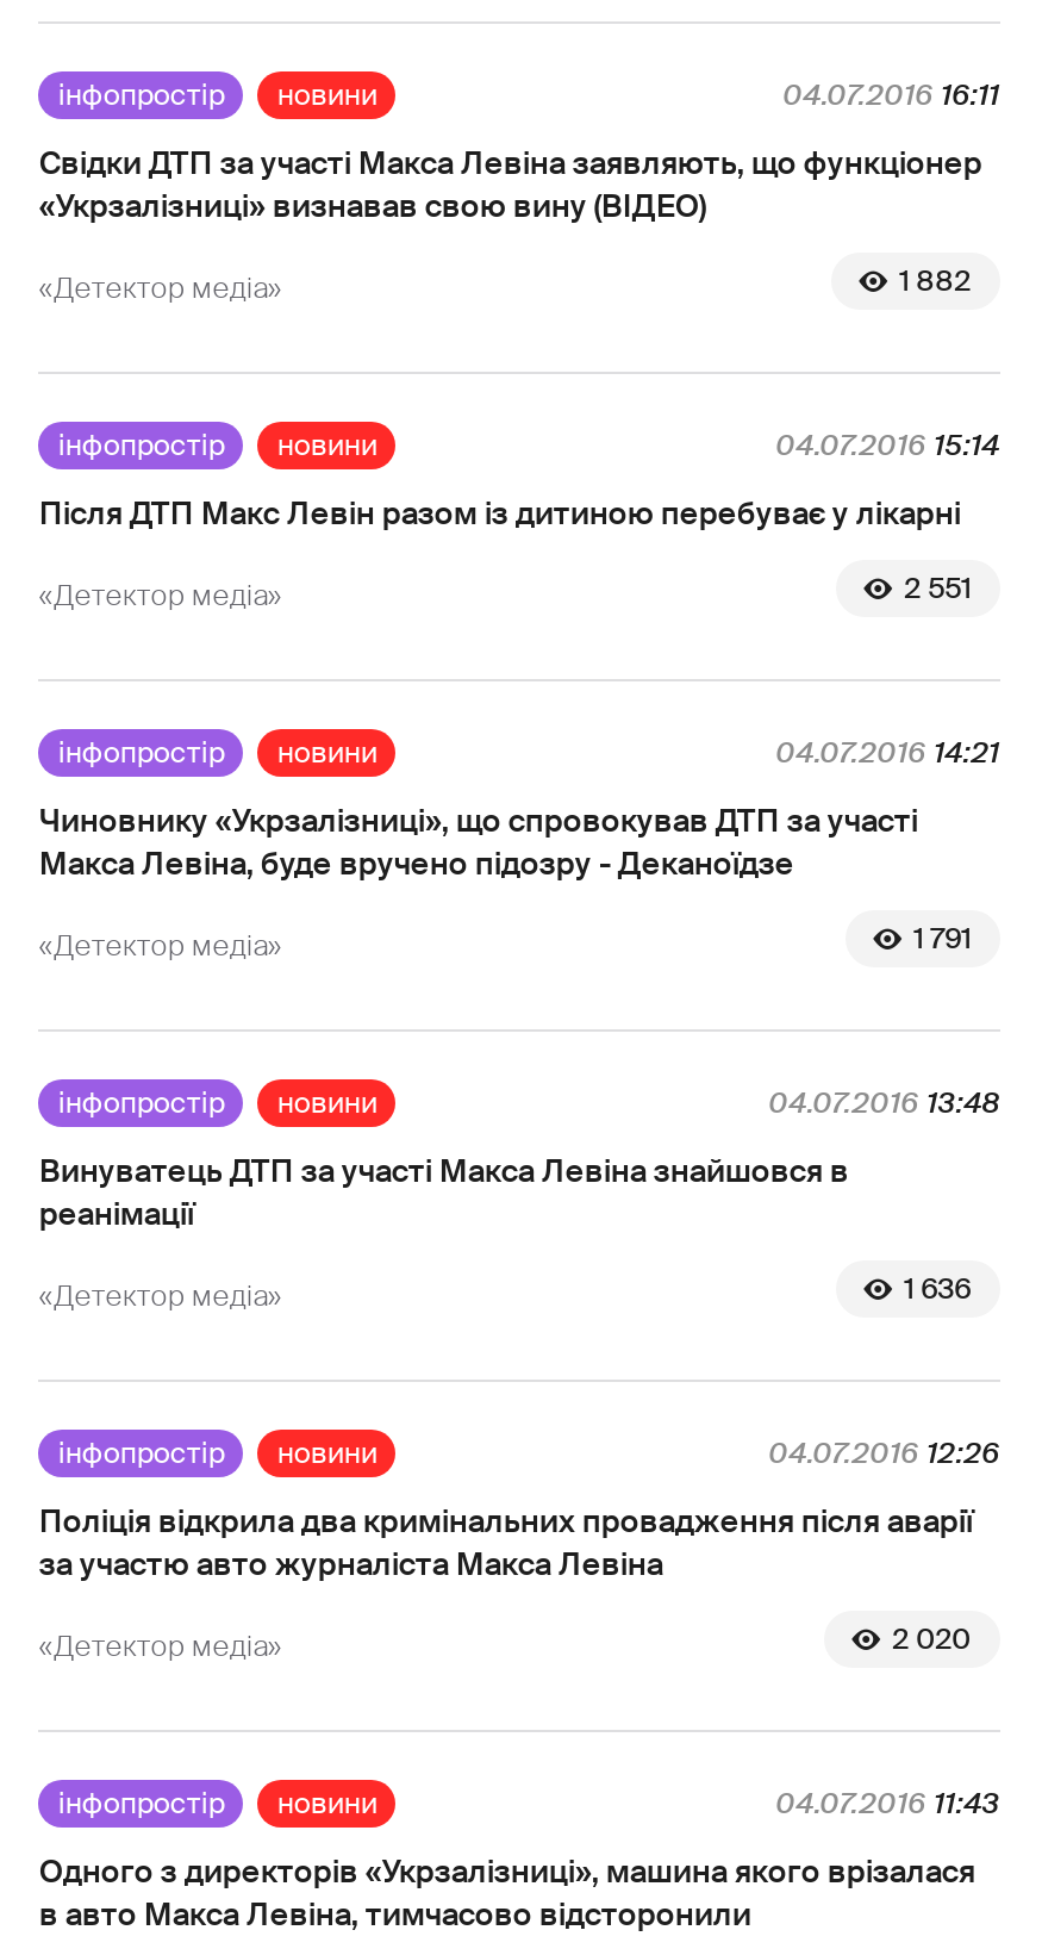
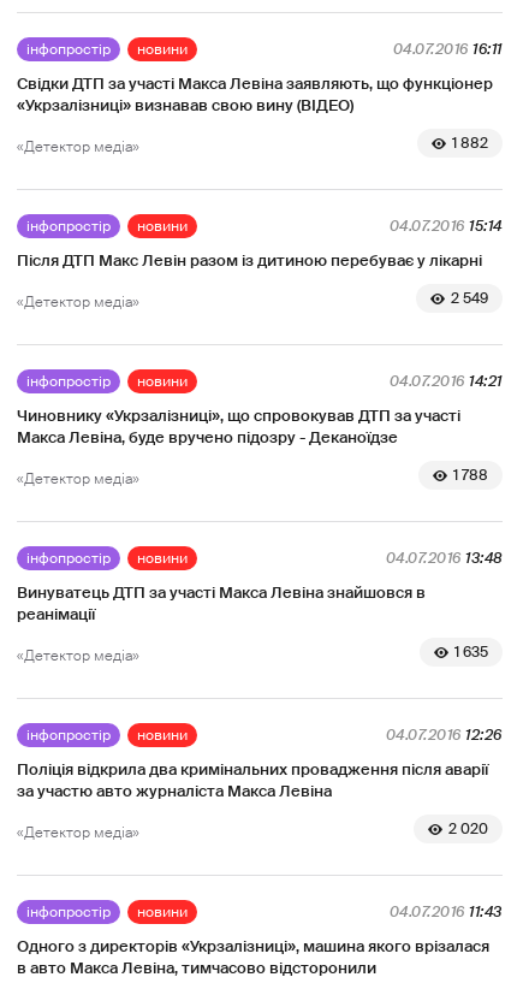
[904,570,971,608] 2 551 -> [450,289,488,308] 2 549
[914,920,971,958] 1 791 -> [453,466,488,485] 1 788
[904,1270,971,1309] 1 636 -> [454,643,488,662] 1 635

